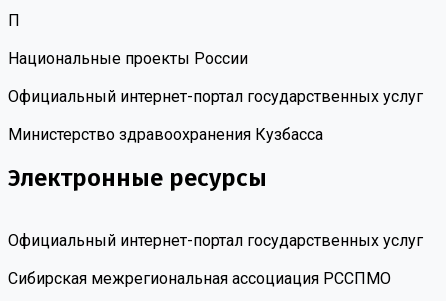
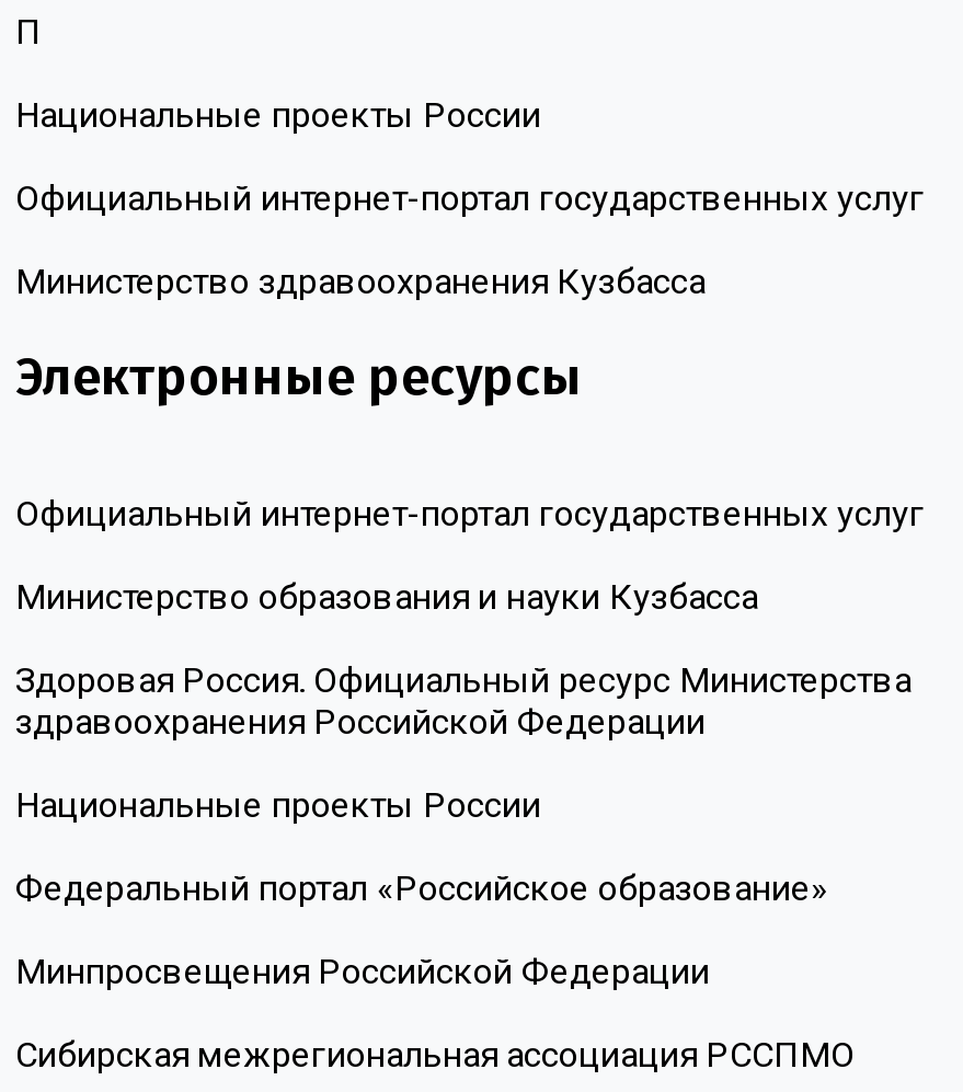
none -> [15,575,912,991] Министерство образования и науки Кузбасса | Здоровая Россия. Официальный ресурс Министерства | здравоохранения Российской Федерации | Национальные проекты России | Федеральный портал «Российское образование» | Минпросвещения Российской Федерации

